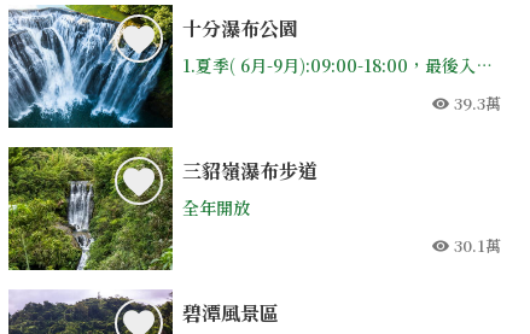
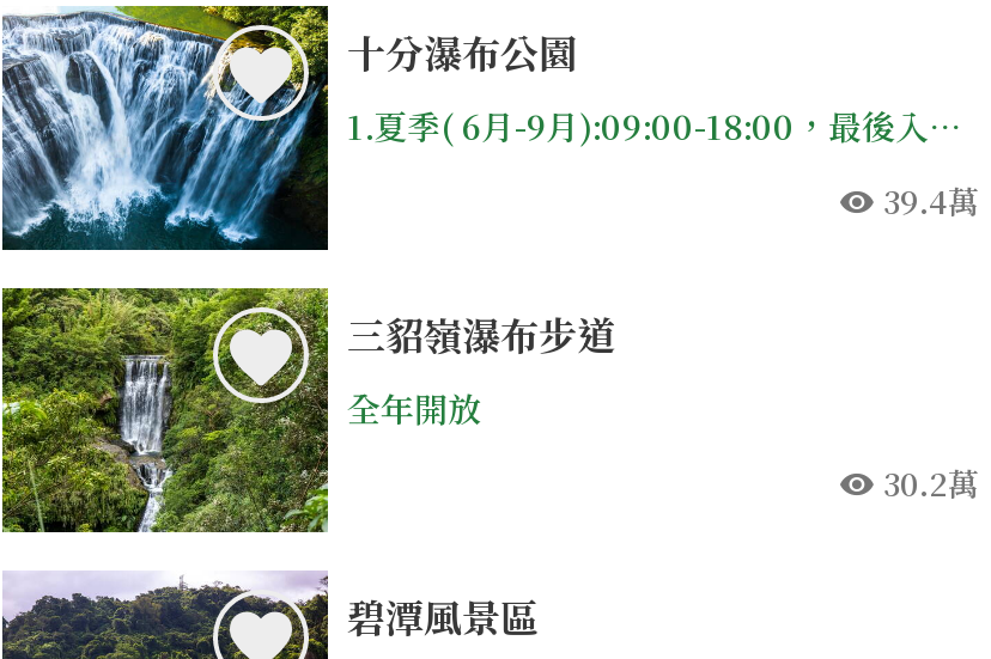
[454,92,501,115] 39.3萬 -> [883,178,979,224] 39.4萬
[454,234,501,257] 30.1萬 -> [883,460,979,506] 30.2萬

